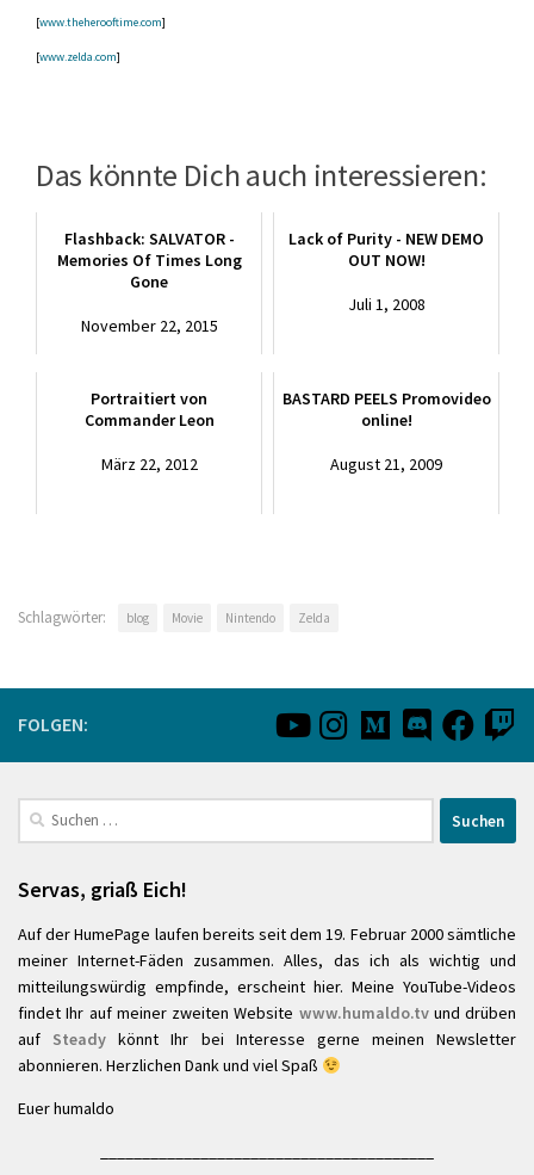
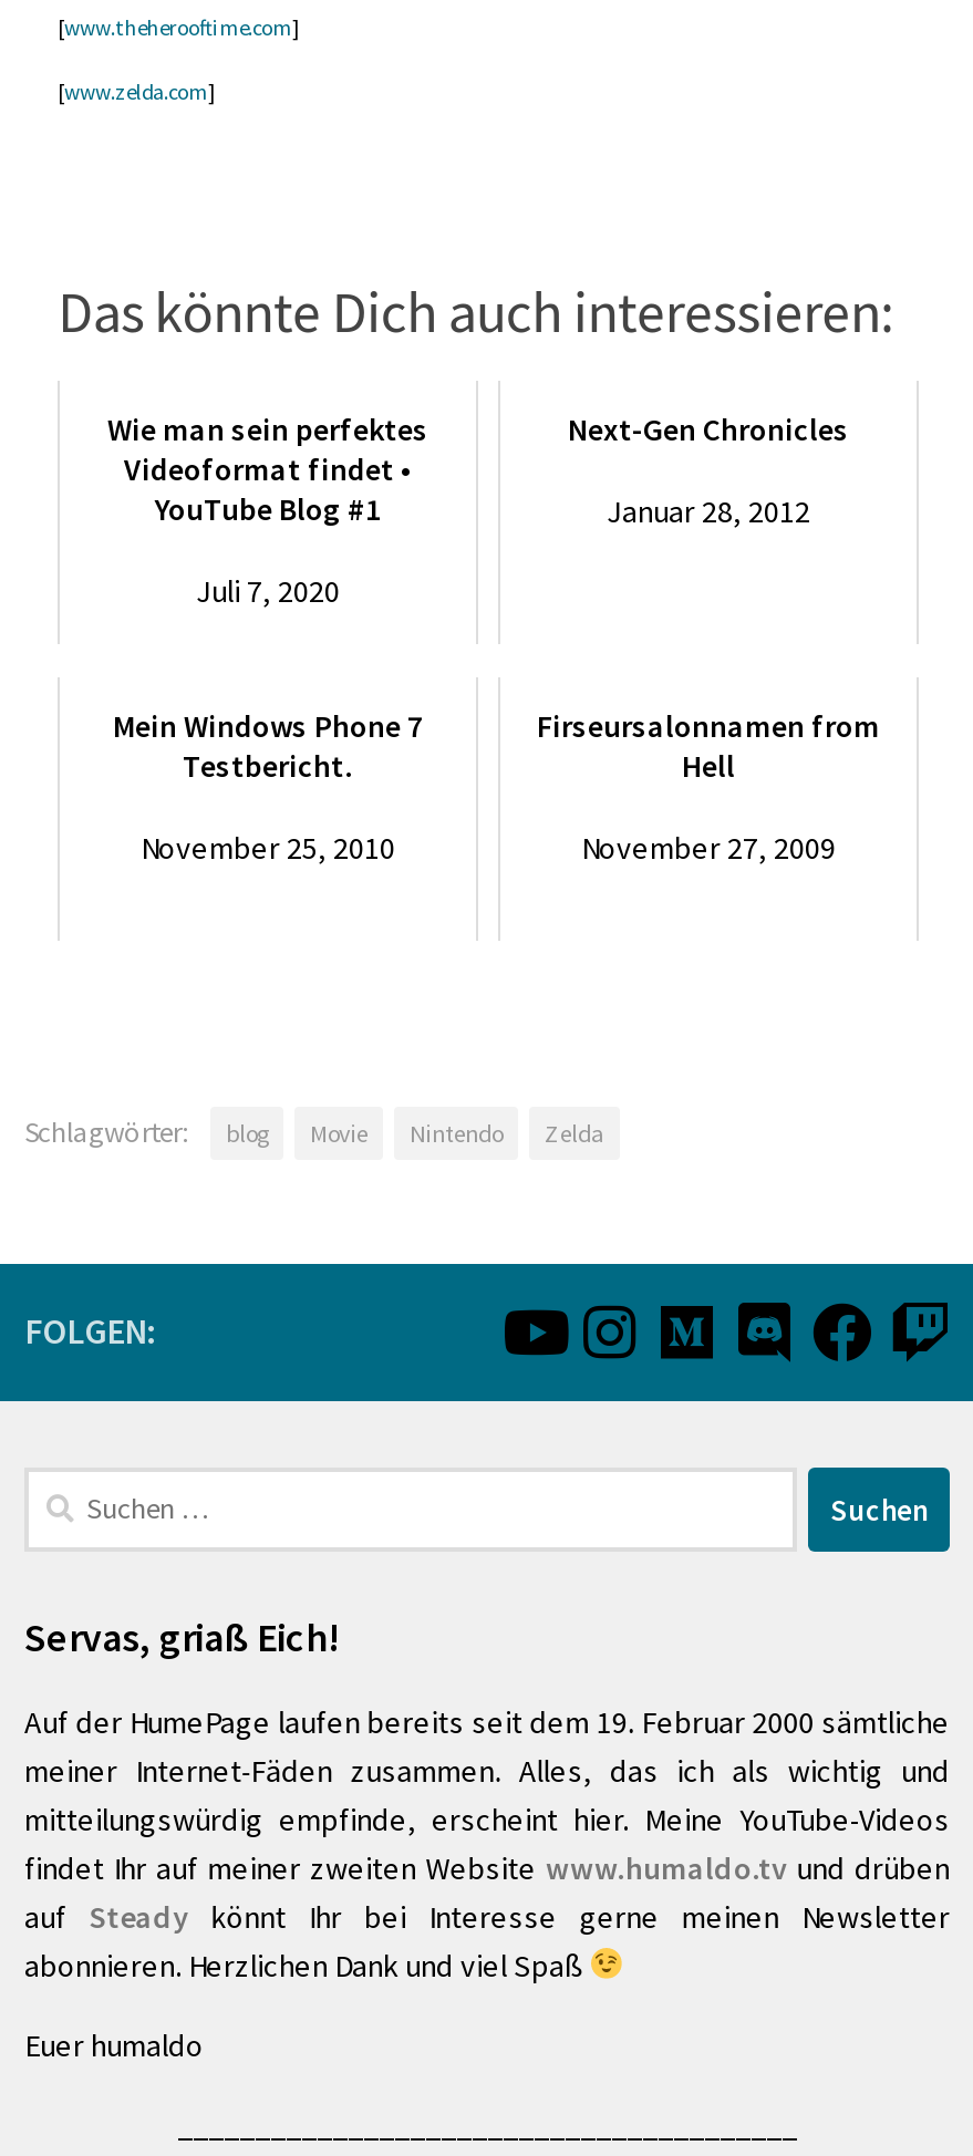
[57,228,241,292] Flashback: SALVATOR - | Memories Of Times Long | Gone -> [107,411,428,530] Wie man sein perfektes | Videoformat findet • | YouTube Blog #1
[288,228,484,271] Lack of Purity - NEW DEMO | OUT NOW! -> [568,411,849,450] Next-Gen Chronicles
[347,293,425,315] Juli 1, 2008 -> [607,493,810,532] Januar 28, 2012
[80,315,218,336] November 22, 2015 -> [196,572,340,612] Juli 7, 2020
[84,388,214,431] Portraitiert von | Commander Leon -> [113,707,423,787] Mein Windows Phone 7 | Testbericht.
[282,388,490,431] BASTARD PEELS Promovideo | online! -> [537,707,880,787] Firseursalonnamen from | Hell
[101,453,197,475] März 22, 2012 -> [141,829,395,869] November 25, 2010
[330,453,442,475] August 21, 2009 -> [581,829,836,869] November 27, 2009

